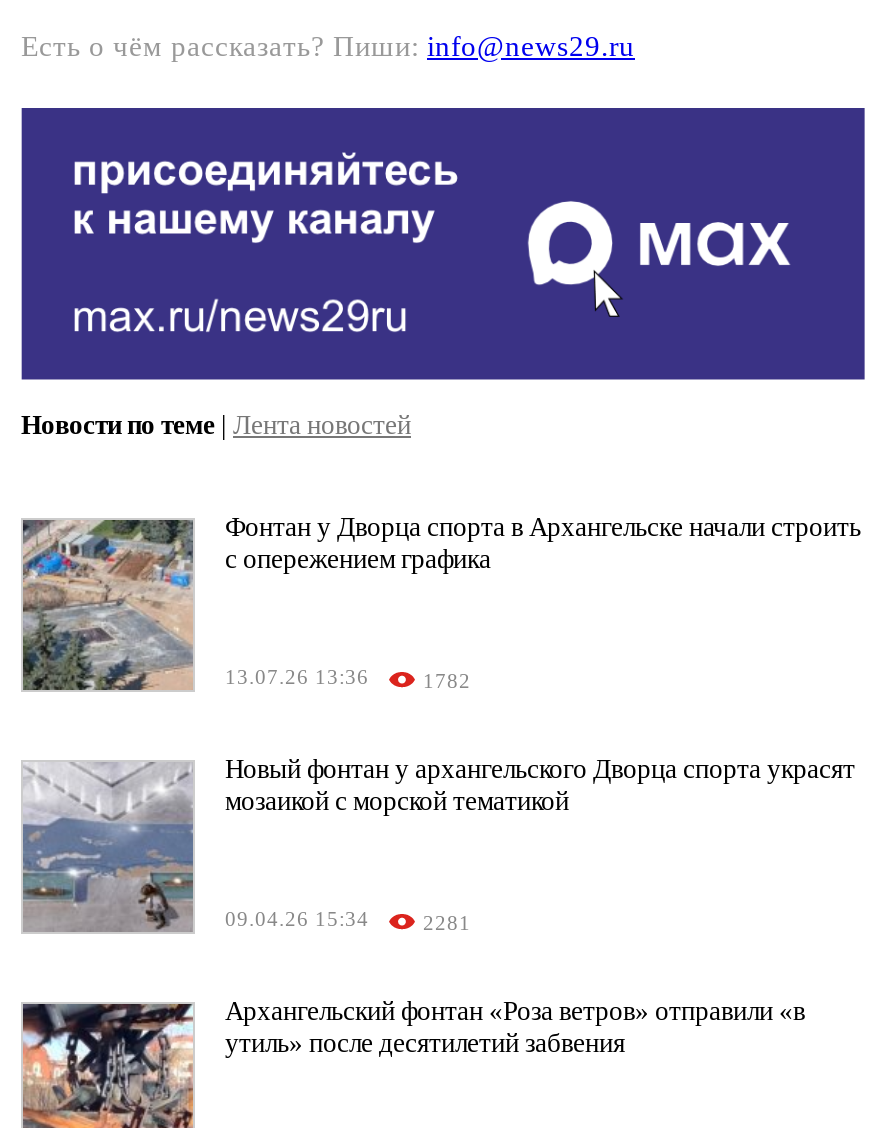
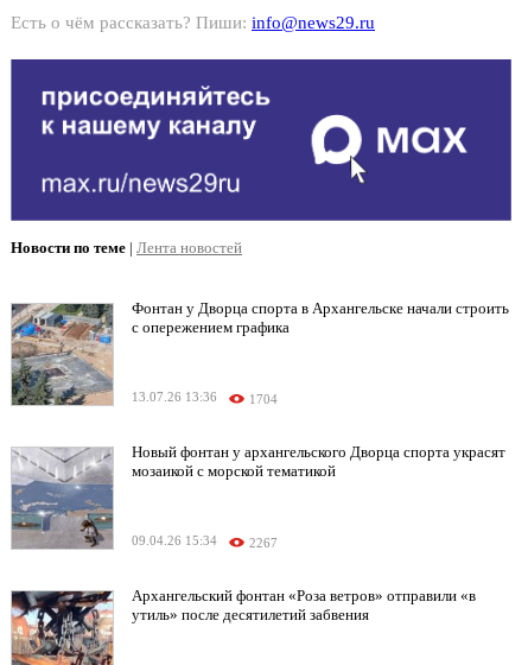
[417,670,471,692] 1782 -> [246,393,278,406] 1704
[417,912,471,934] 2281 -> [246,537,278,550] 2267

